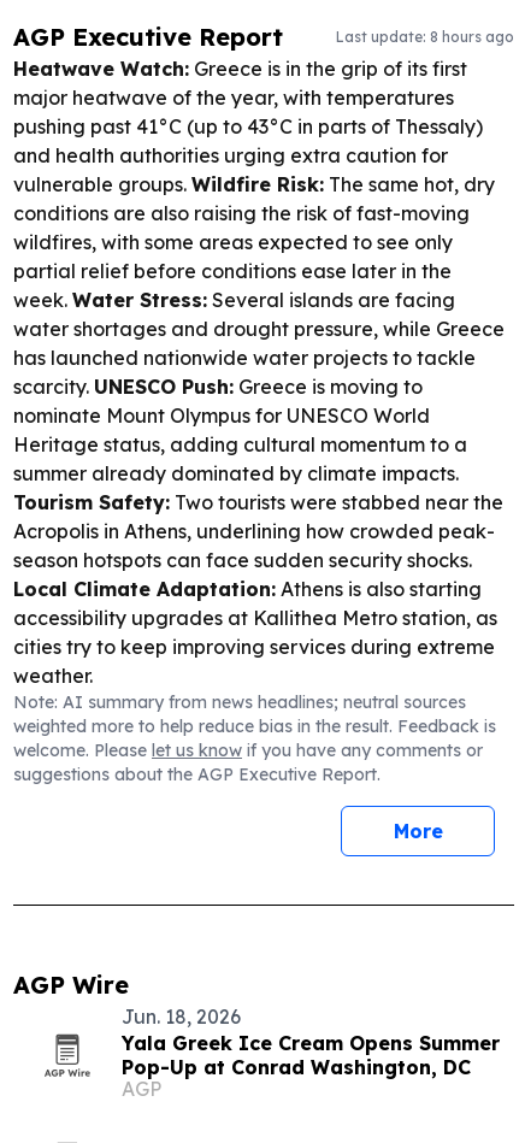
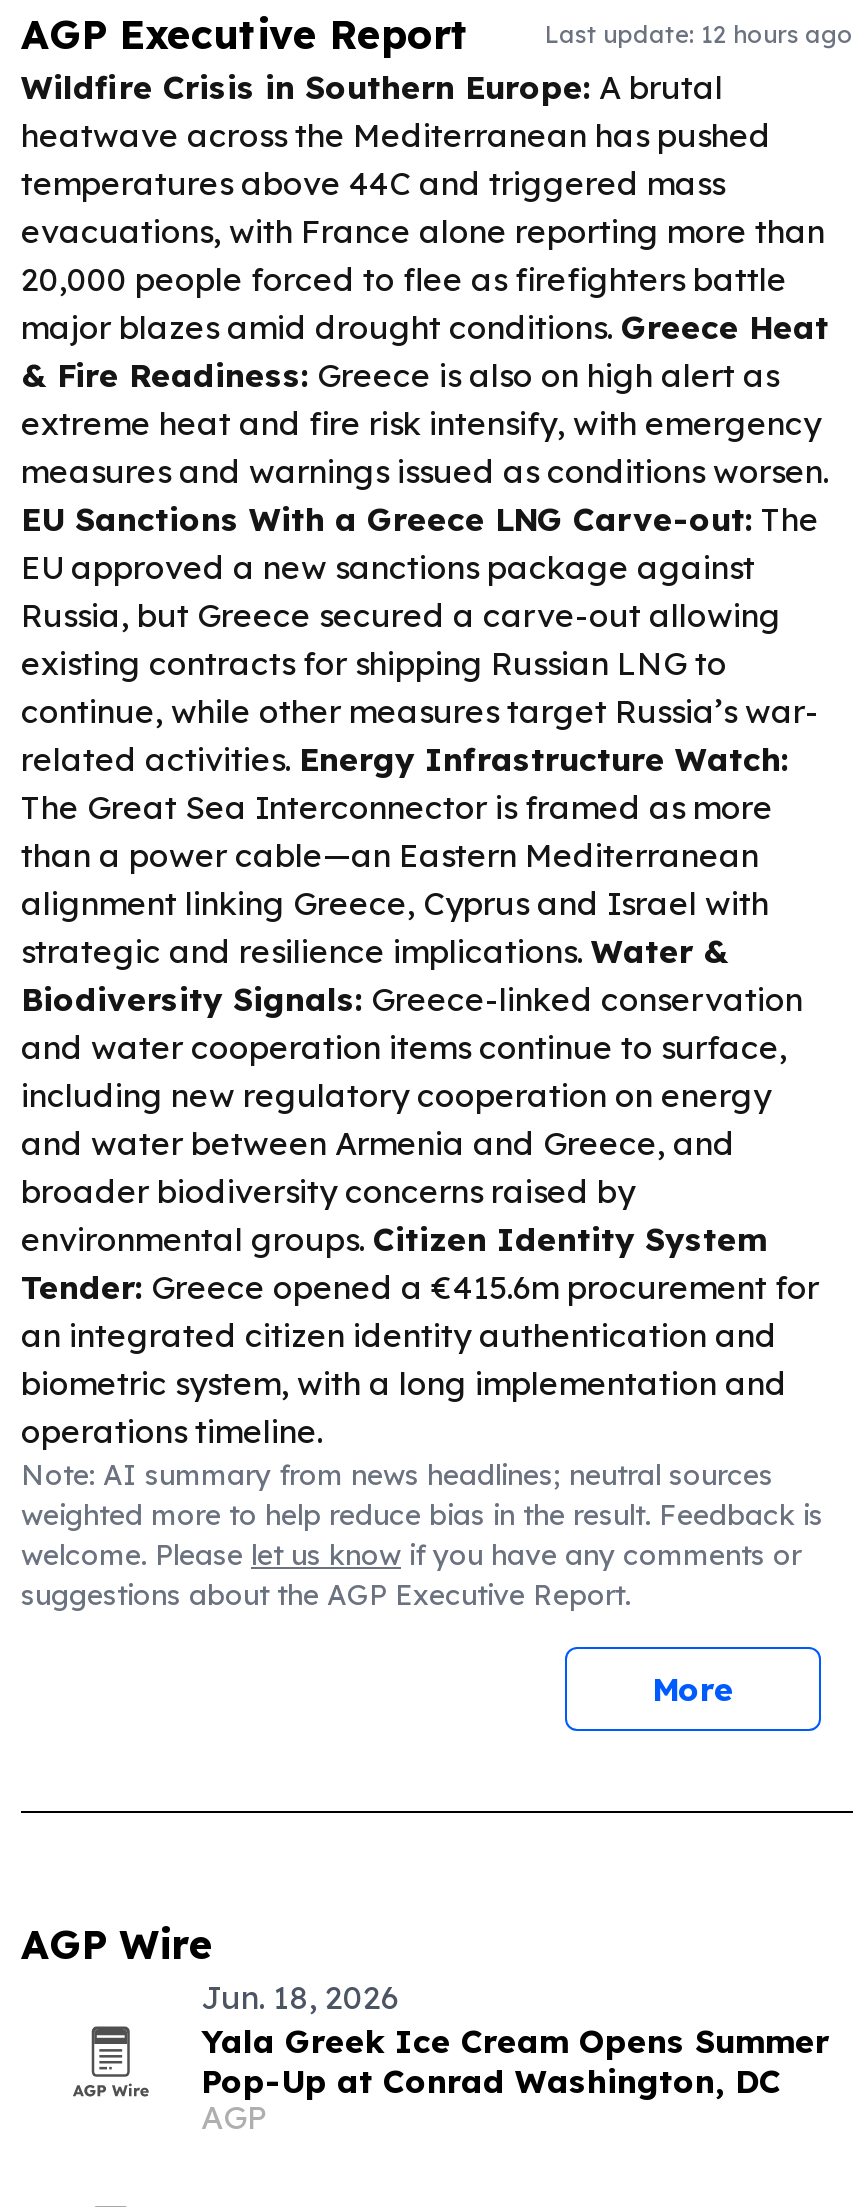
[13,28,514,688] Last update: 8 hours ago | Heatwave Watch: Greece is in the grip of its first | major heatwave of the year, with temperatures | pushing past 41°C (up to 43°C in parts of Thessaly) | and health authorities urging extra caution for | vulnerable groups. Wildfire Risk: The same hot, dry | conditions are also raising the risk of fast-moving | wildfires, with some areas expected to see only | partial relief before conditions ease later in the | week. Water Stress: Several islands are facing | water shortages and drought pressure, while Greece | has launched nationwide water projects to tackle | scarcity. UNESCO Push: Greece is moving to | nominate Mount Olympus for UNESCO World | Heritage status, adding cultural momentum to a | summer already dominated by climate impacts. | Tourism Safety: Two tourists were stabbed near the | Acropolis in Athens, underlining how crowded peak- | season hotspots can face sudden security shocks. | Local Climate Adaptation: Athens is also starting | accessibility upgrades at Kallithea Metro station, as | cities try to keep improving services during extreme | weather. -> [21,19,853,1451] Last update: 12 hours ago | Wildfire Crisis in Southern Europe: A brutal | heatwave across the Mediterranean has pushed | temperatures above 44C and triggered mass | evacuations, with France alone reporting more than | 20,000 people forced to flee as firefighters battle | major blazes amid drought conditions. Greece Heat | & Fire Readiness: Greece is also on high alert as | extreme heat and fire risk intensify, with emergency | measures and warnings issued as conditions worsen. | EU Sanctions With a Greece LNG Carve-out: The | EU approved a new sanctions package against | Russia, but Greece secured a carve-out allowing | existing contracts for shipping Russian LNG to | continue, while other measures target Russia’s war- | related activities. Energy Infrastructure Watch: | The Great Sea Interconnector is framed as more | than a power cable—an Eastern Mediterranean | alignment linking Greece, Cyprus and Israel with | strategic and resilience implications. Water & | Biodiversity Signals: Greece-linked conservation | and water cooperation items continue to surface, | including new regulatory cooperation on energy | and water between Armenia and Greece, and | broader biodiversity concerns raised by | environmental groups. Citizen Identity System | Tender: Greece opened a €415.6m procurement for | an integrated citizen identity authentication and | biometric system, with a long implementation and | operations timeline.

